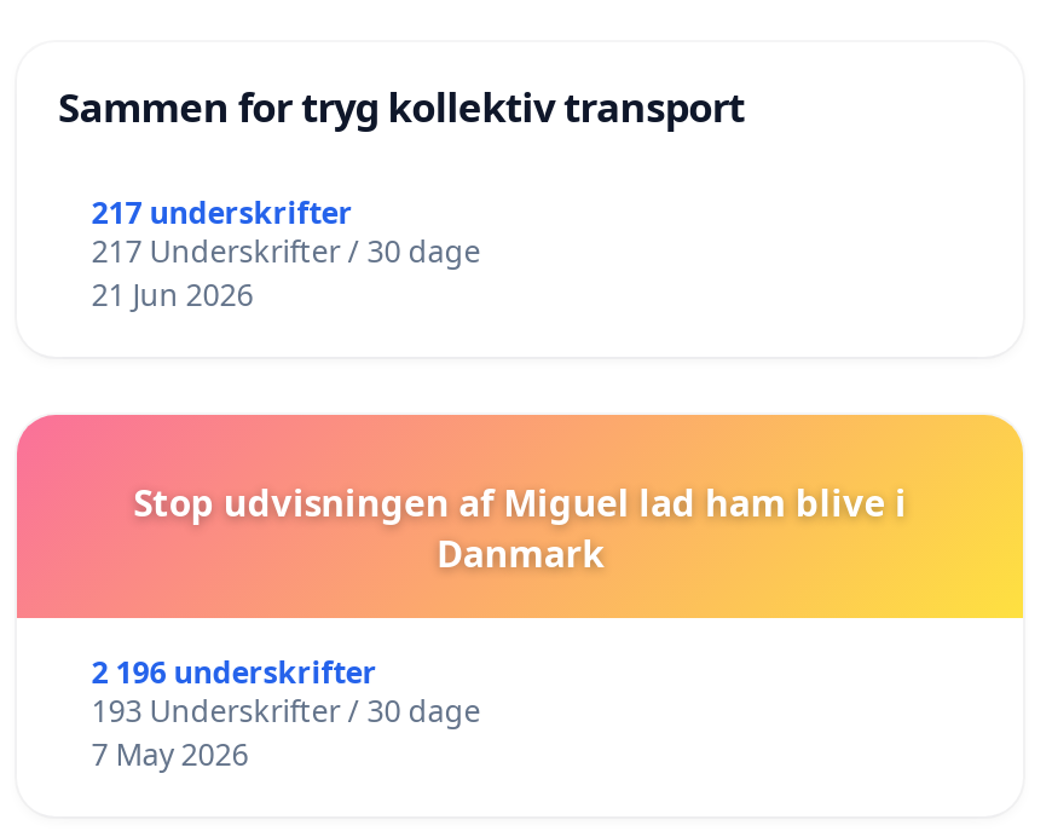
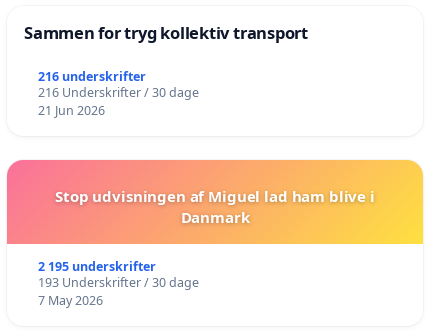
[91,192,353,233] 217 underskrifter -> [38,68,146,85] 216 underskrifter
[91,231,481,272] 217 Underskrifter / 30 dage -> [38,84,199,101] 216 Underskrifter / 30 dage
[91,652,377,693] 2 196 underskrifter -> [38,258,156,275] 2 195 underskrifter

